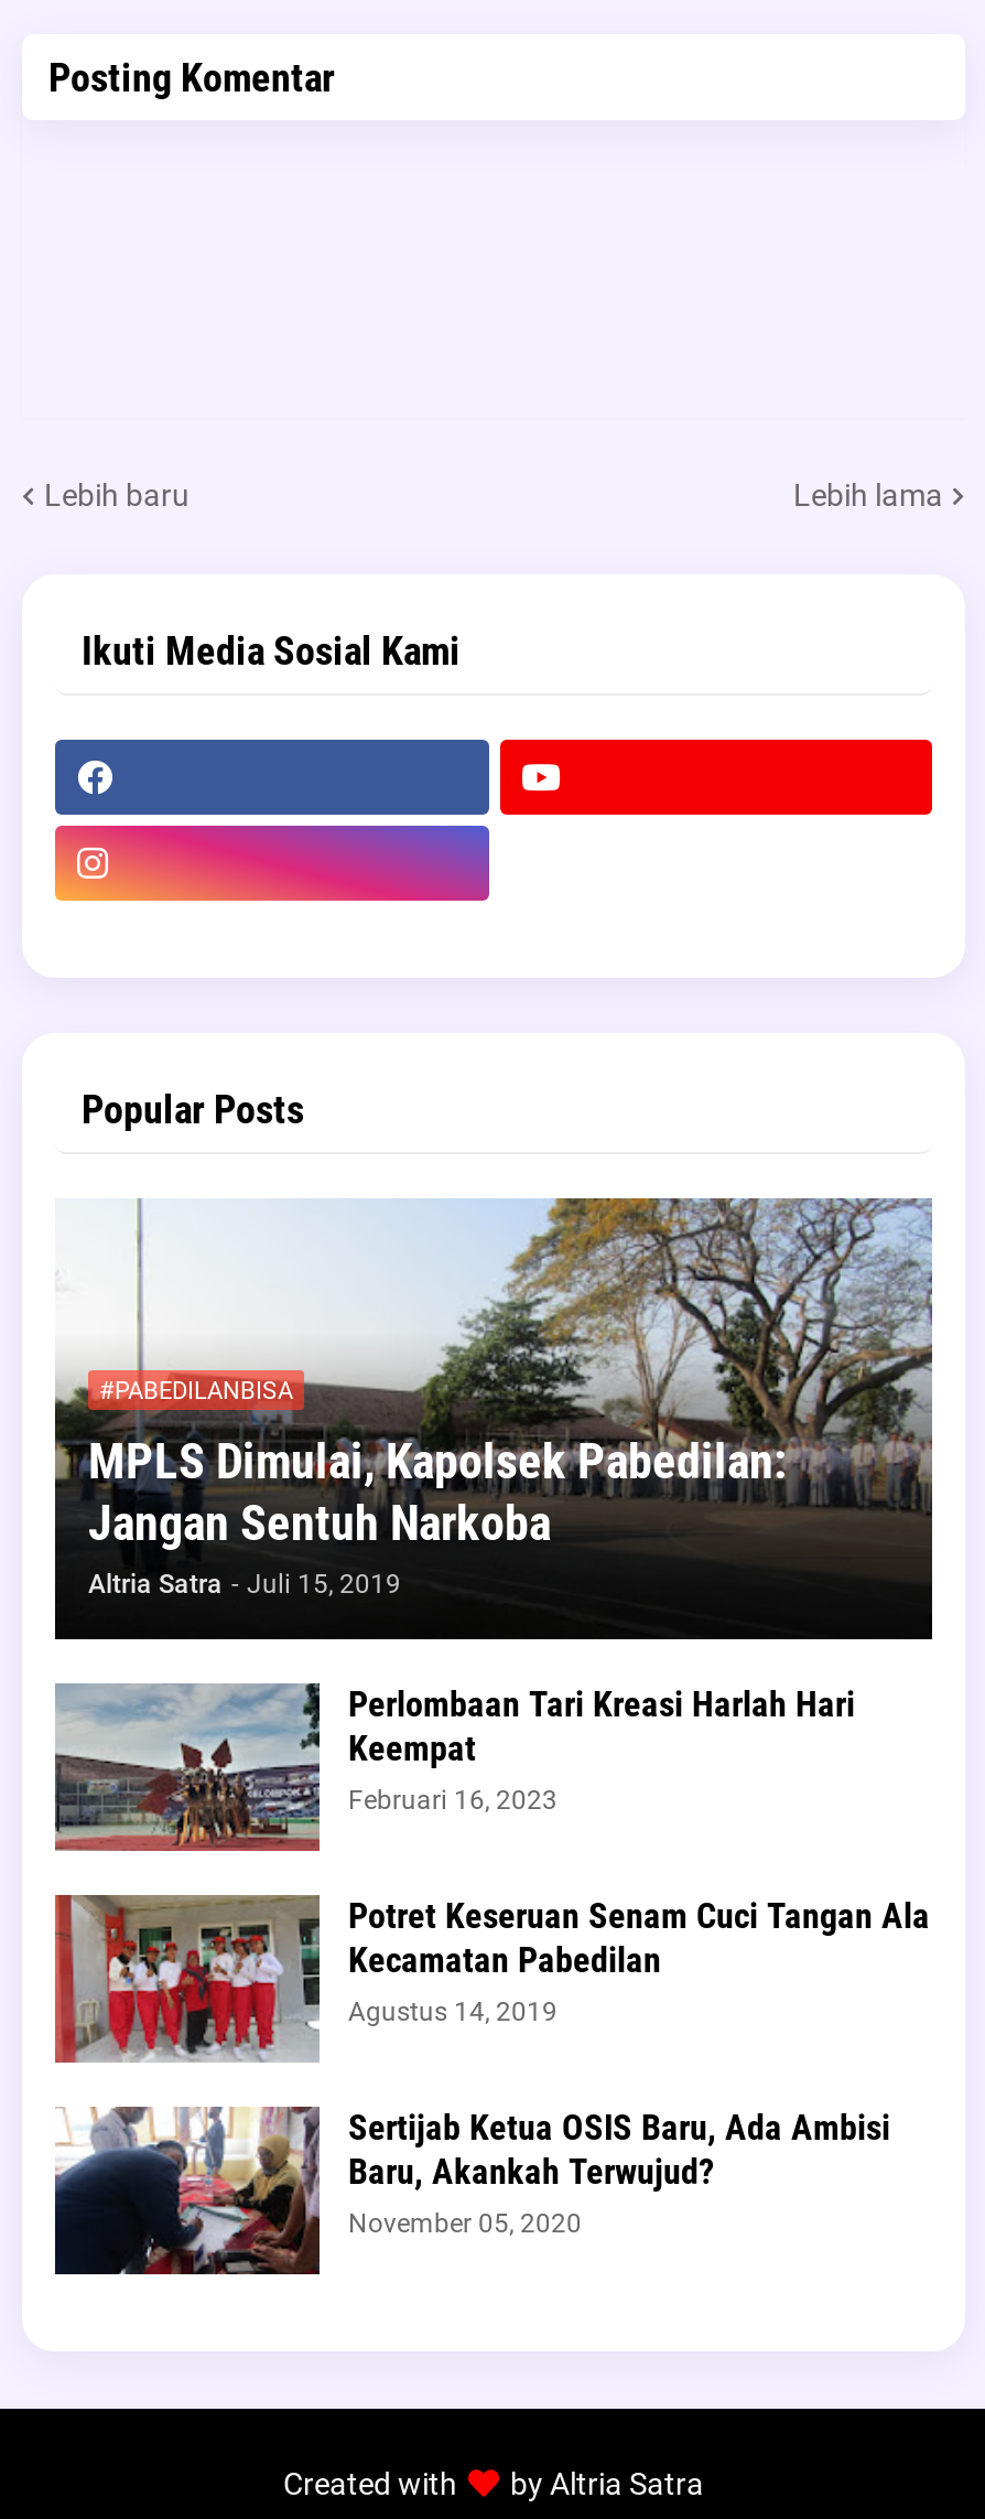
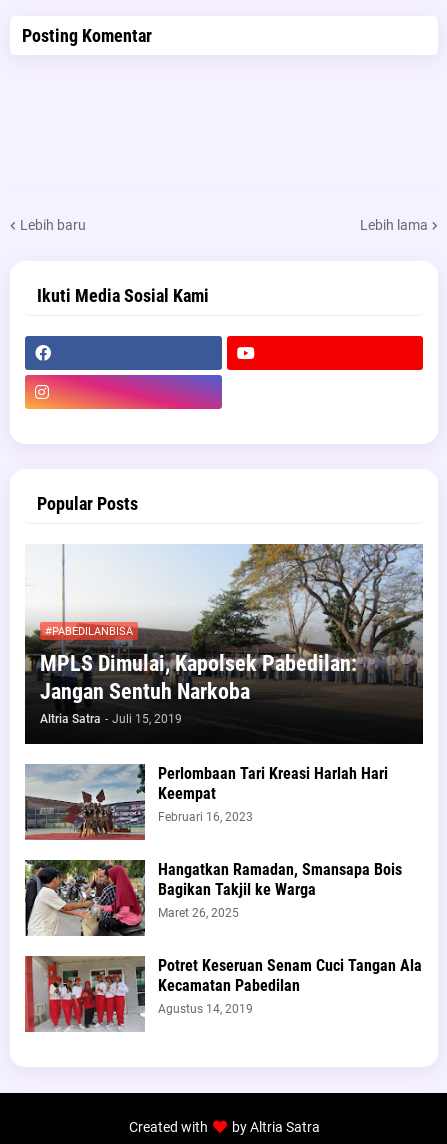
none -> [25,860,402,937] [image] | Hangatkan Ramadan, Smansapa Bois | Bagikan Takjil ke Warga | Maret 26, 2025
moved [53,1891,930,2065] -> [24,954,422,1033]: [image] | Potret Keseruan Senam Cuci Tangan Ala | Kecamatan Pabedilan | Agustus 14, 2019
[53,2107,890,2276] [image] | Sertijab Ketua OSIS Baru, Ada Ambisi | Baru, Akankah Terwujud? | November 05, 2020 -> none

